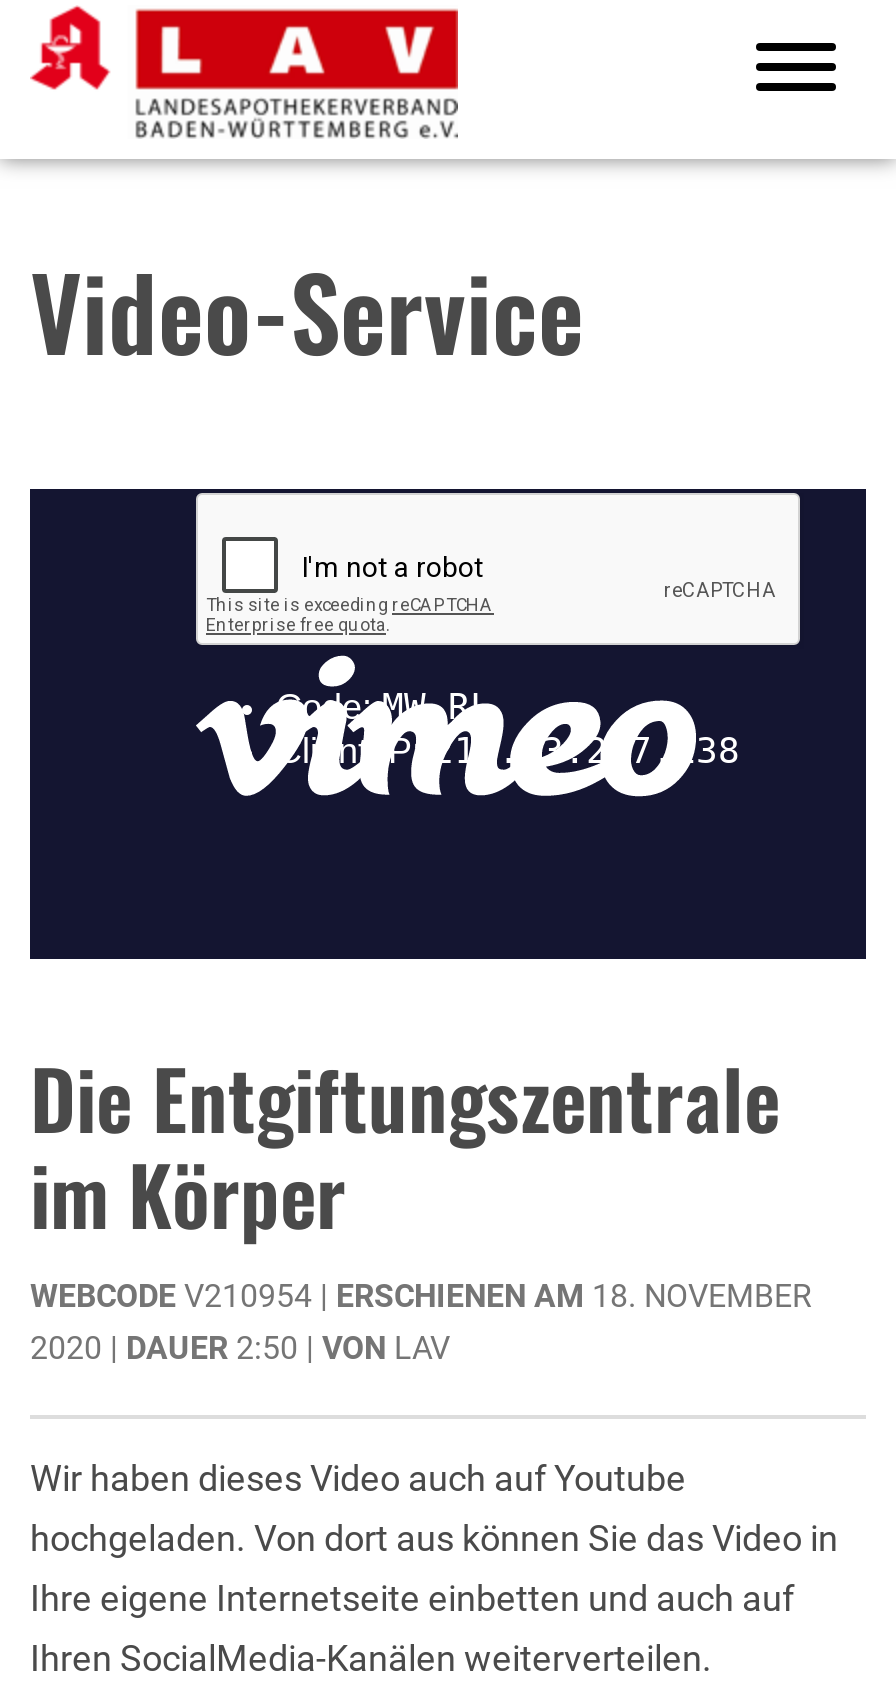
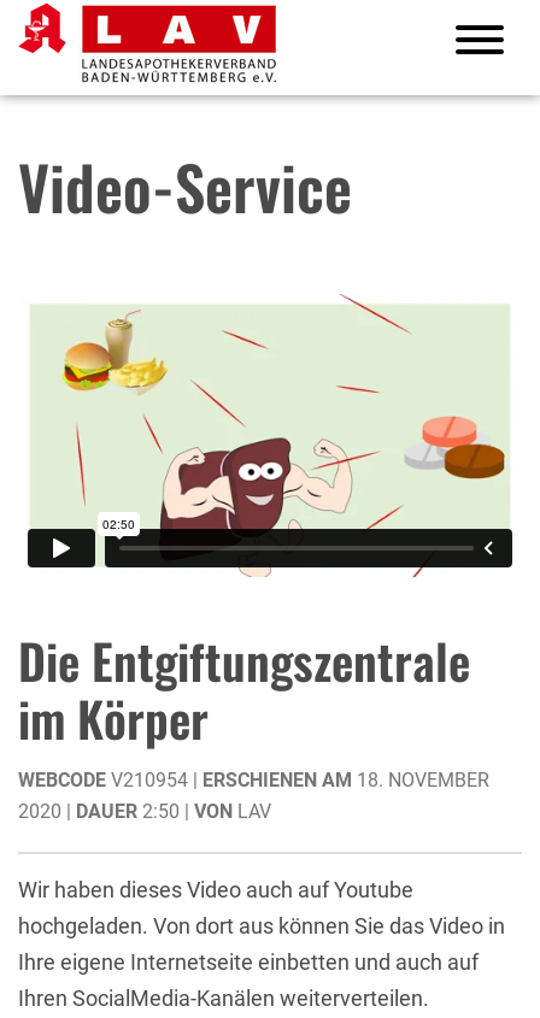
[28,487,868,961] [image] -> [18,294,522,577] [image]

